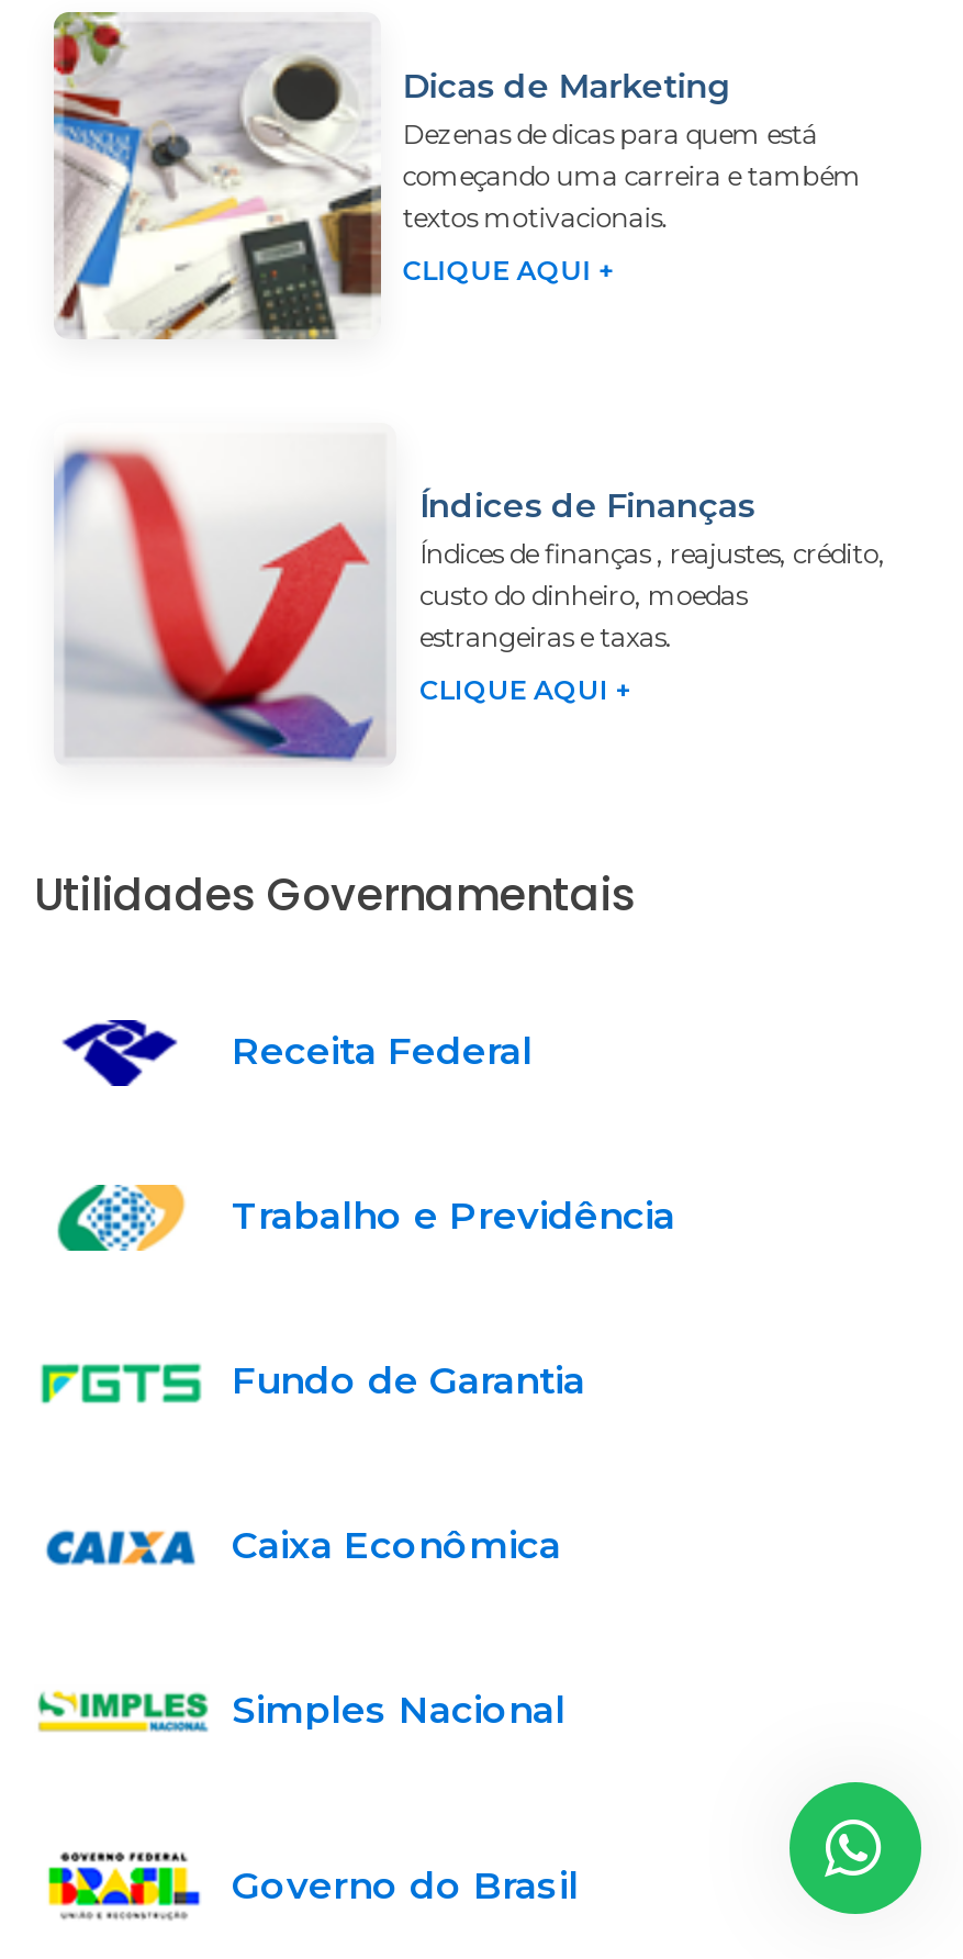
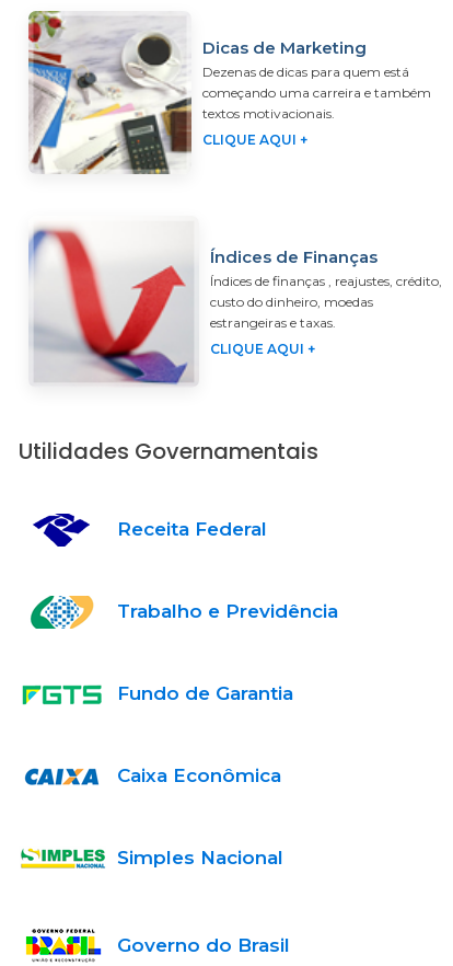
[787,1780,923,1916] [image] -> none

